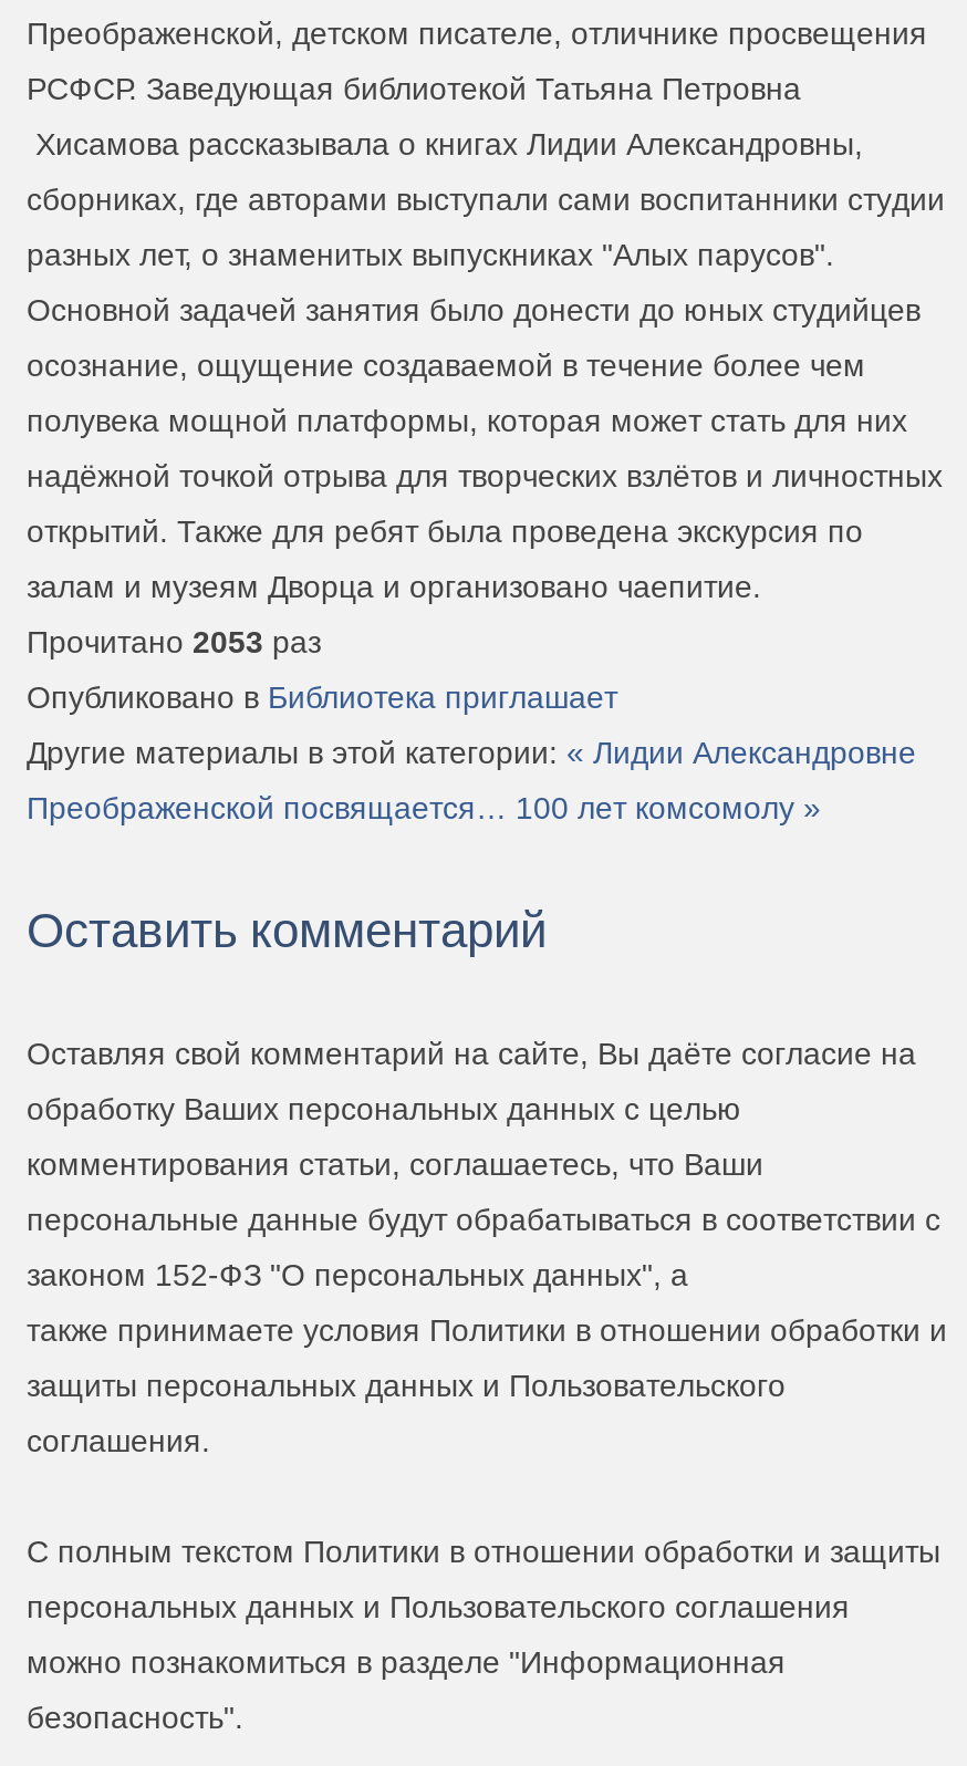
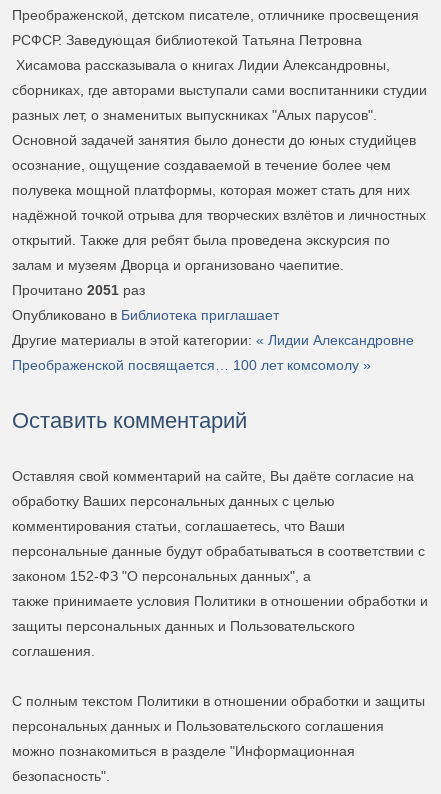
[27,623,321,659] Прочитано 2053 раз -> [12,282,145,298] Прочитано 2051 раз

